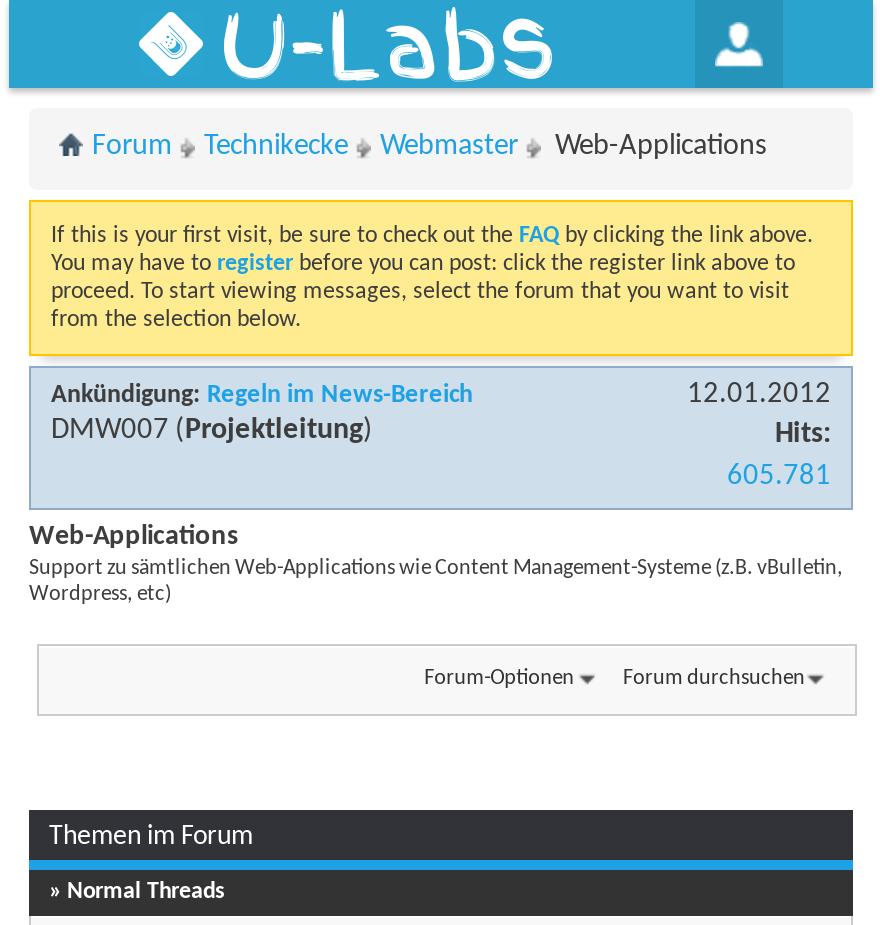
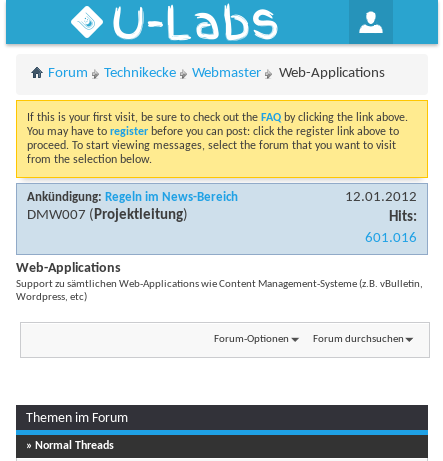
[727,462,831,492] 605.781 -> [365,231,417,246] 601.016

